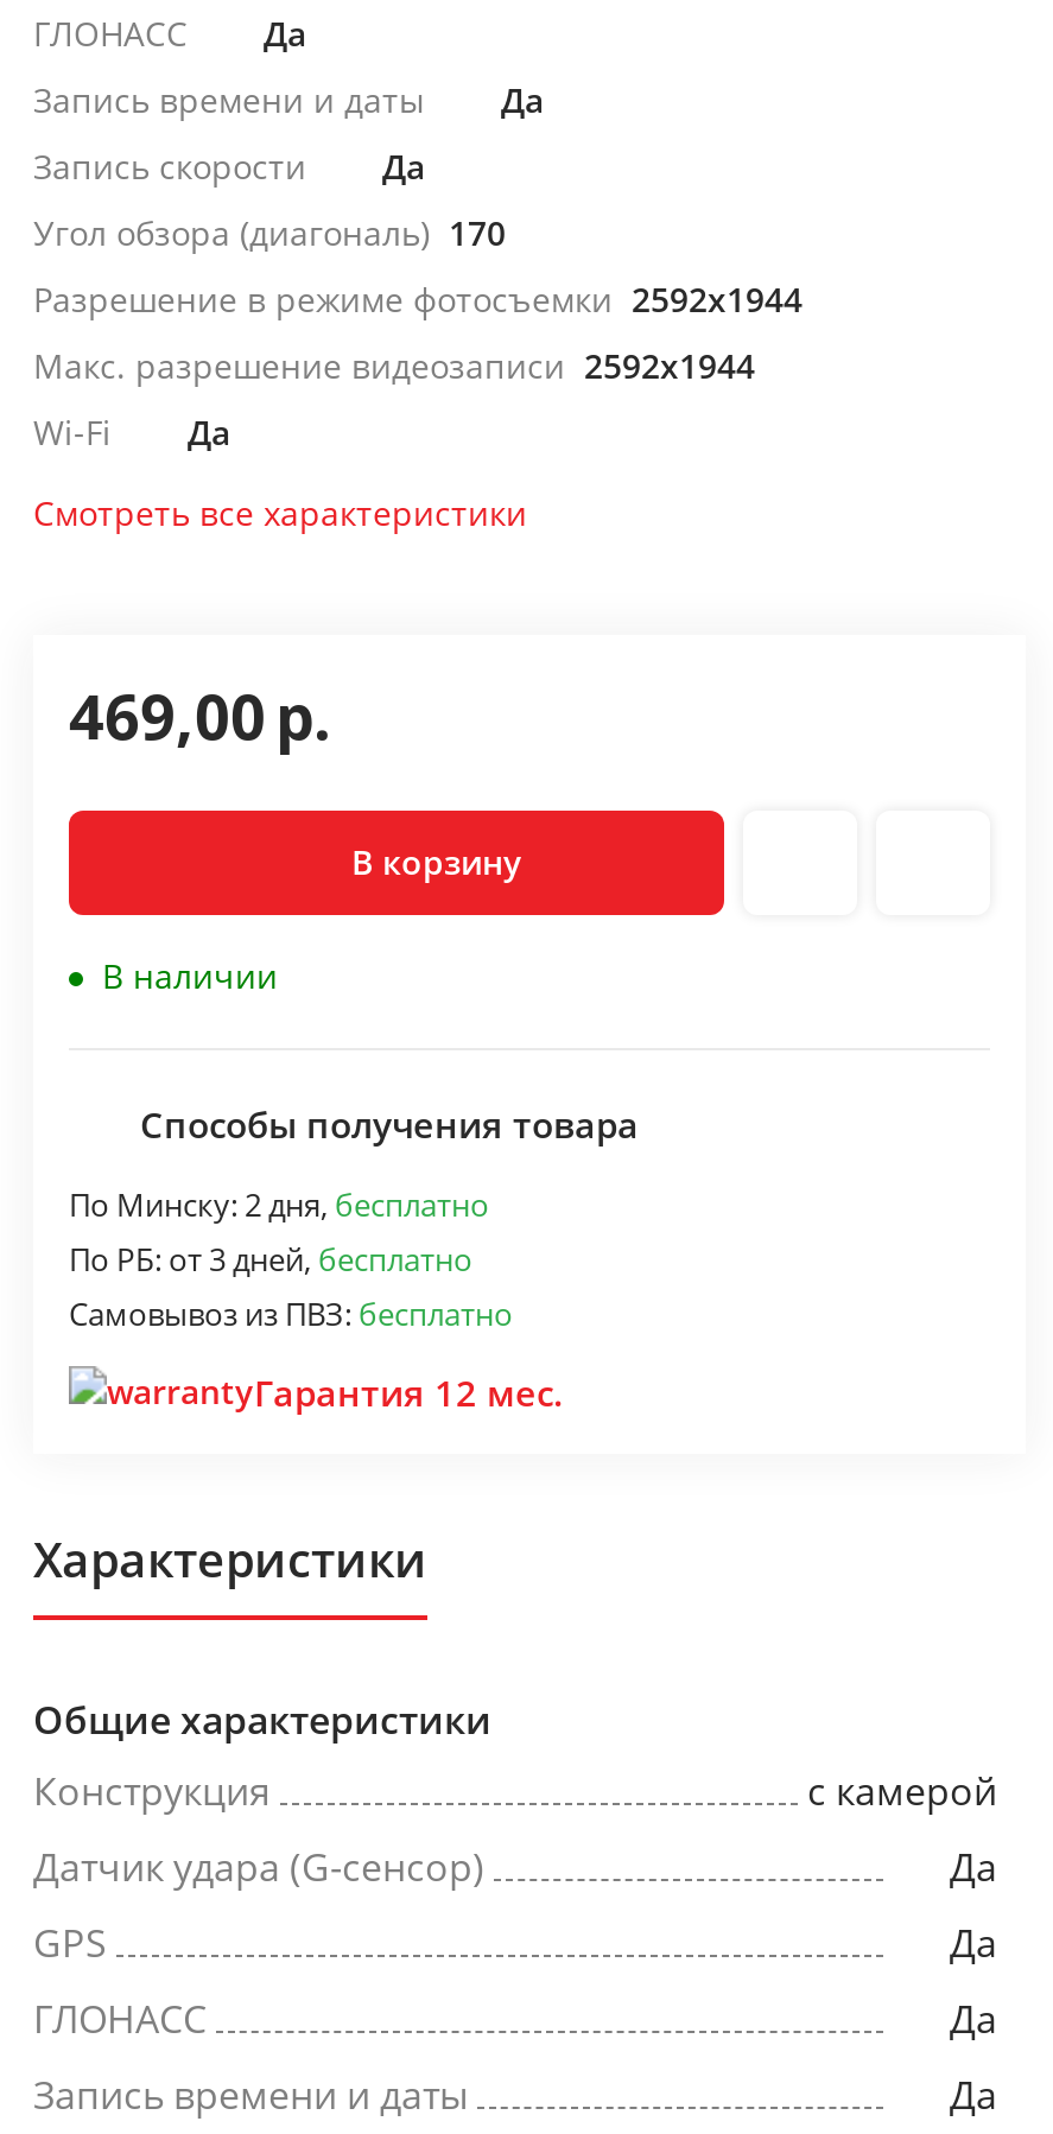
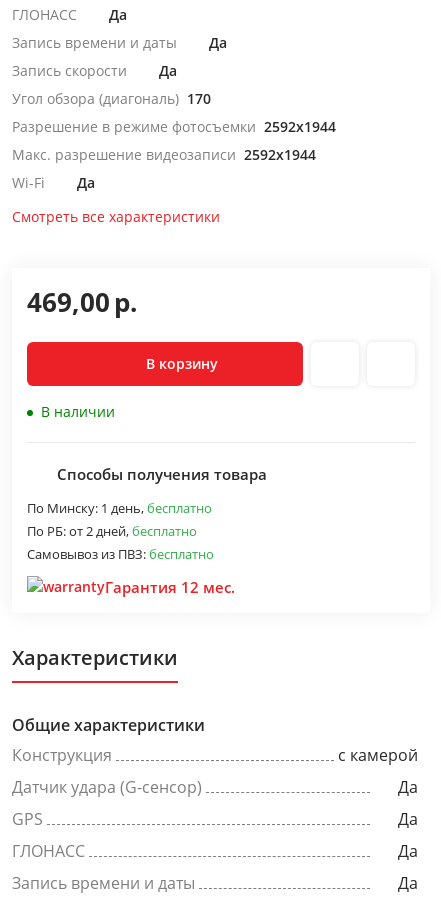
[69,1183,489,1226] По Минску: 2 дня, бесплатно -> [27,499,212,517] По Минску: 1 день, бесплатно
[69,1238,472,1281] По РБ: от 3 дней, бесплатно -> [27,522,197,540] По РБ: от 2 дней, бесплатно

